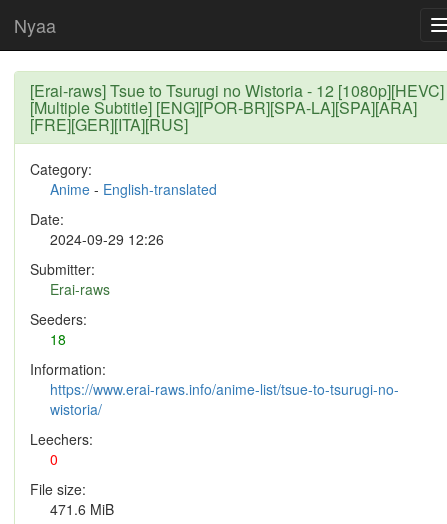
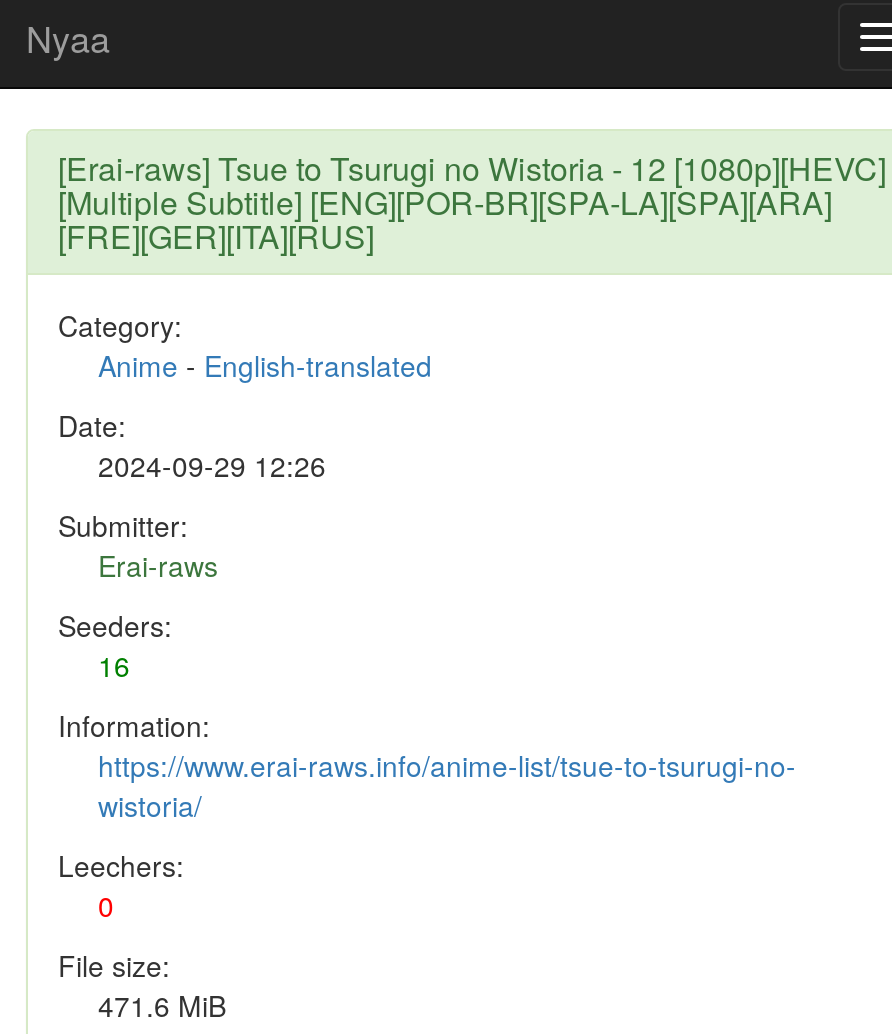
[50,329,66,349] 18 -> [98,645,130,685] 16

